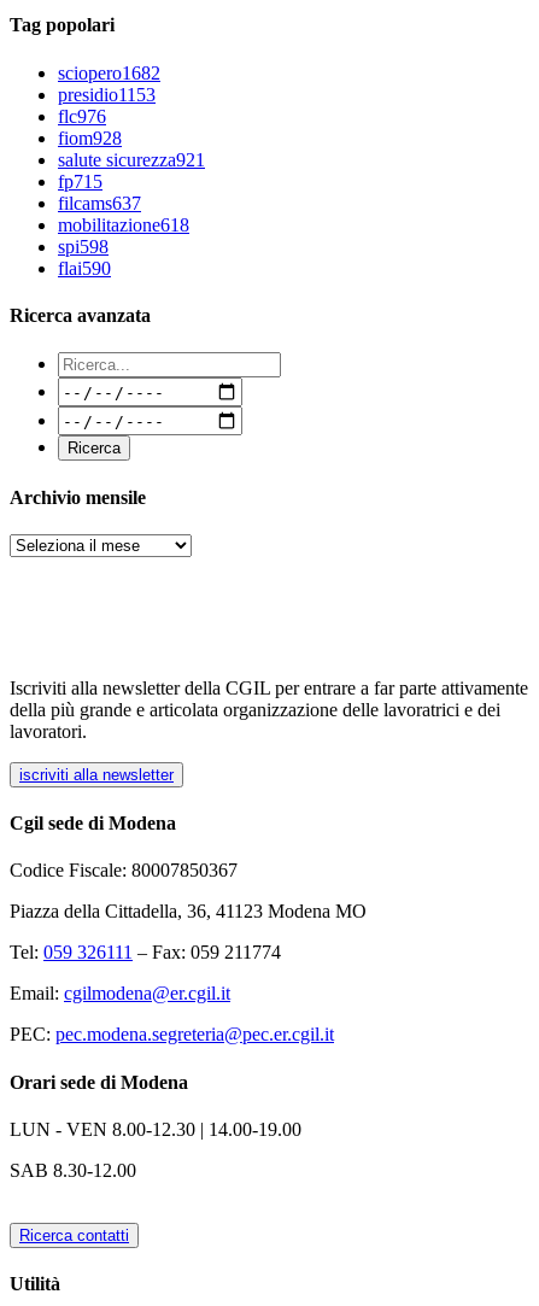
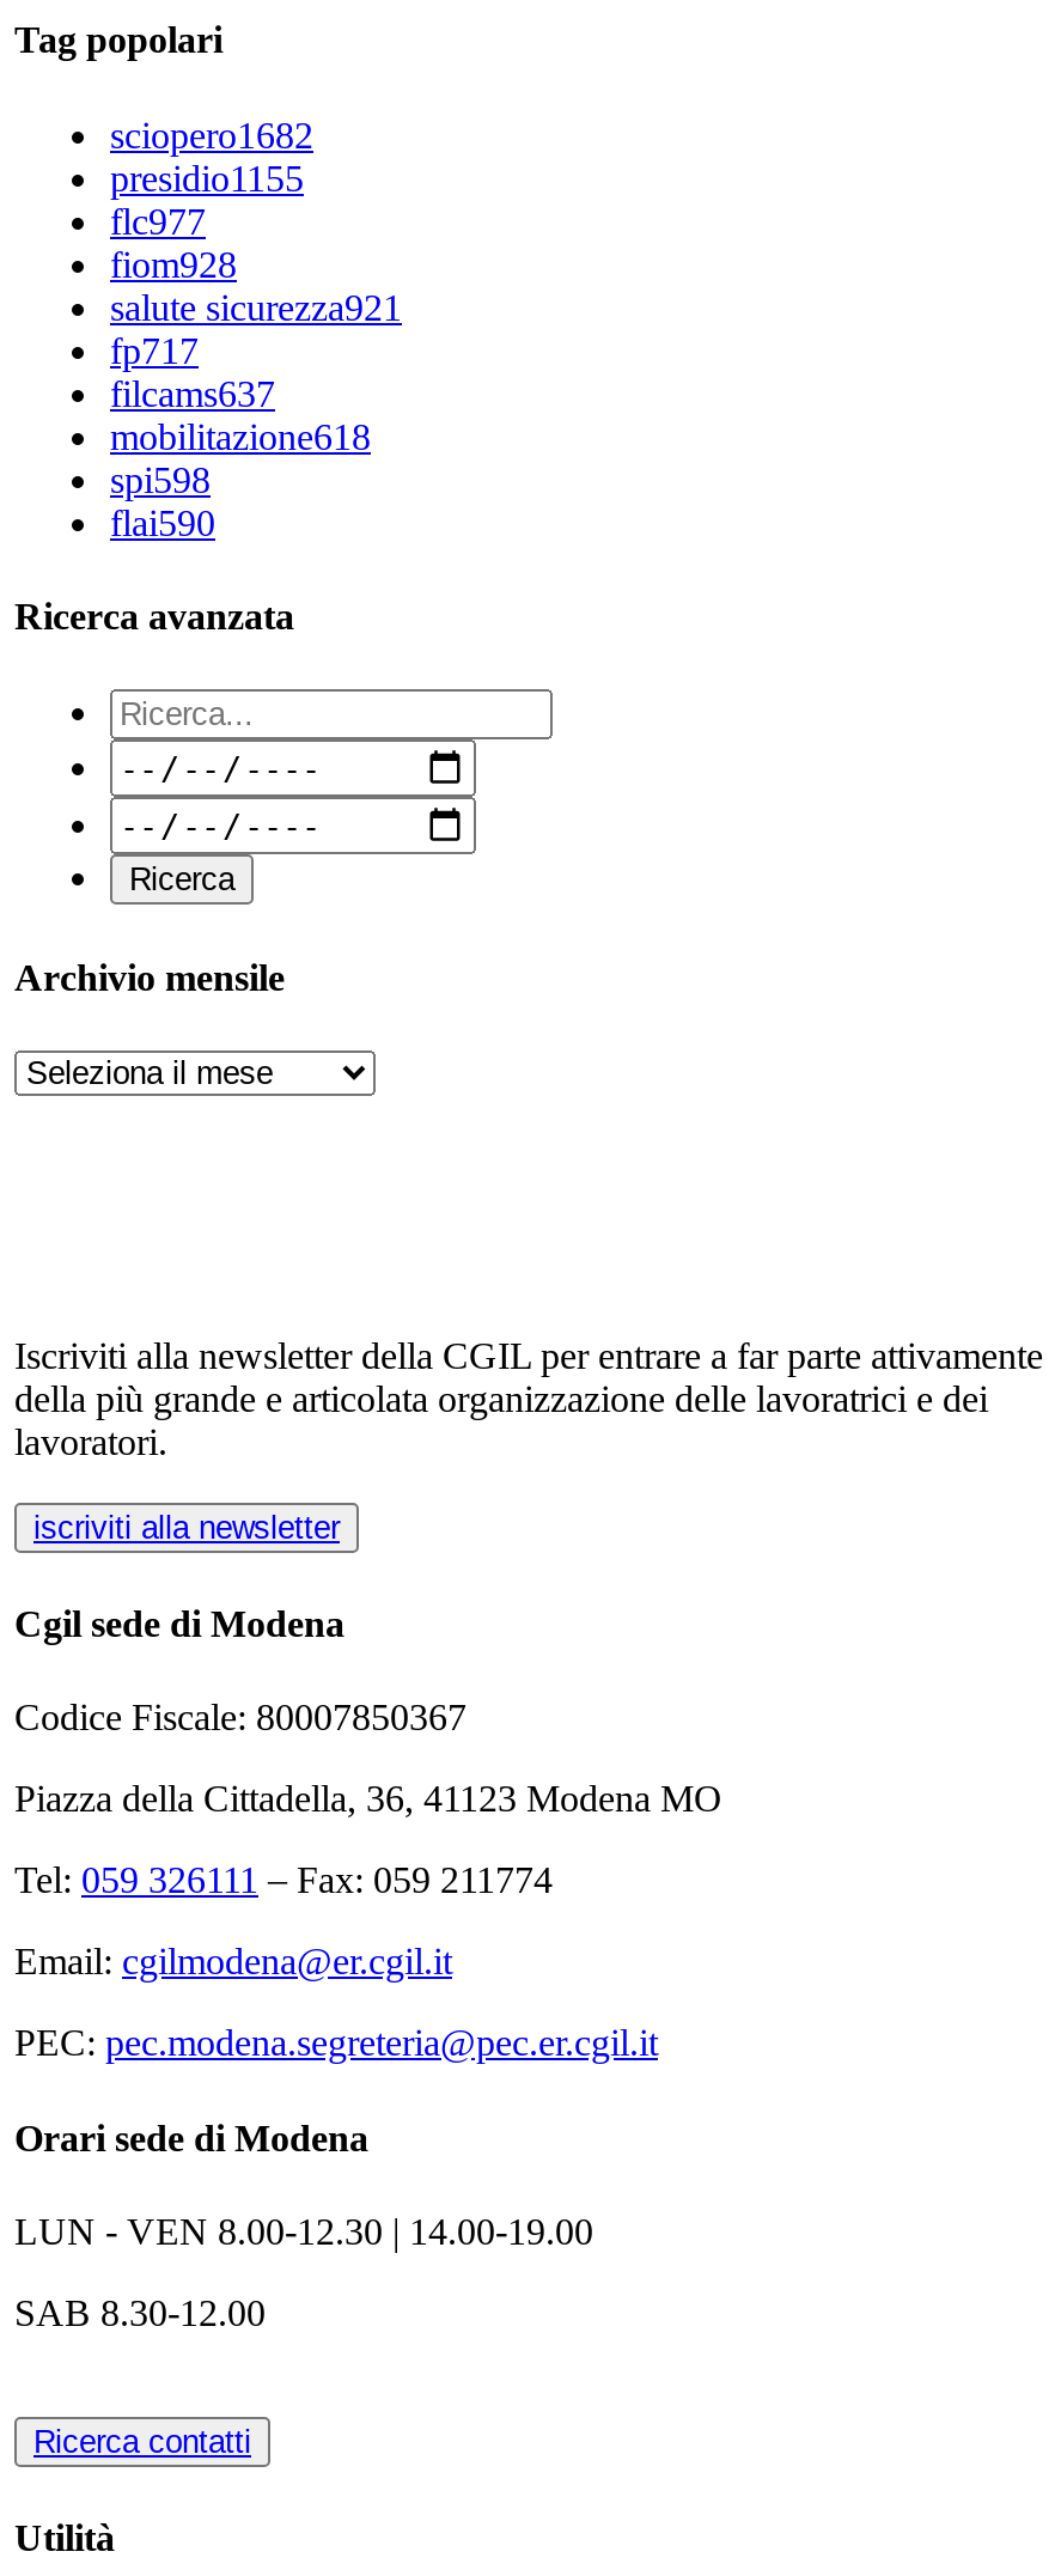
[58,84,156,105] presidio1153 -> [110,157,304,198] presidio1155
[58,106,106,126] flc976 -> [110,201,206,241] flc977
[58,171,102,191] fp715 -> [110,330,199,370] fp717

